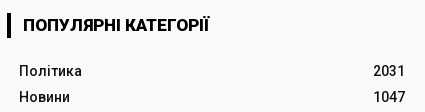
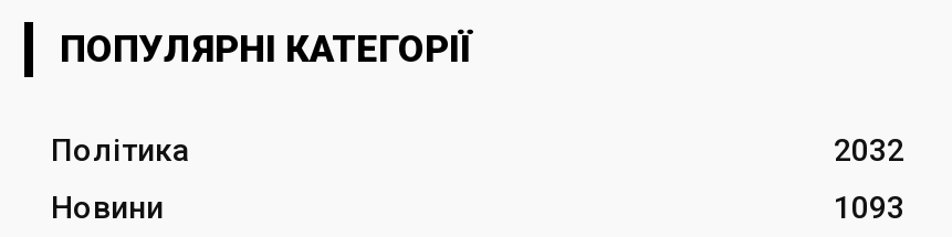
[373,63,405,79] 2031 -> [834,132,904,167] 2032
[373,89,405,105] 1047 -> [834,189,904,224] 1093

